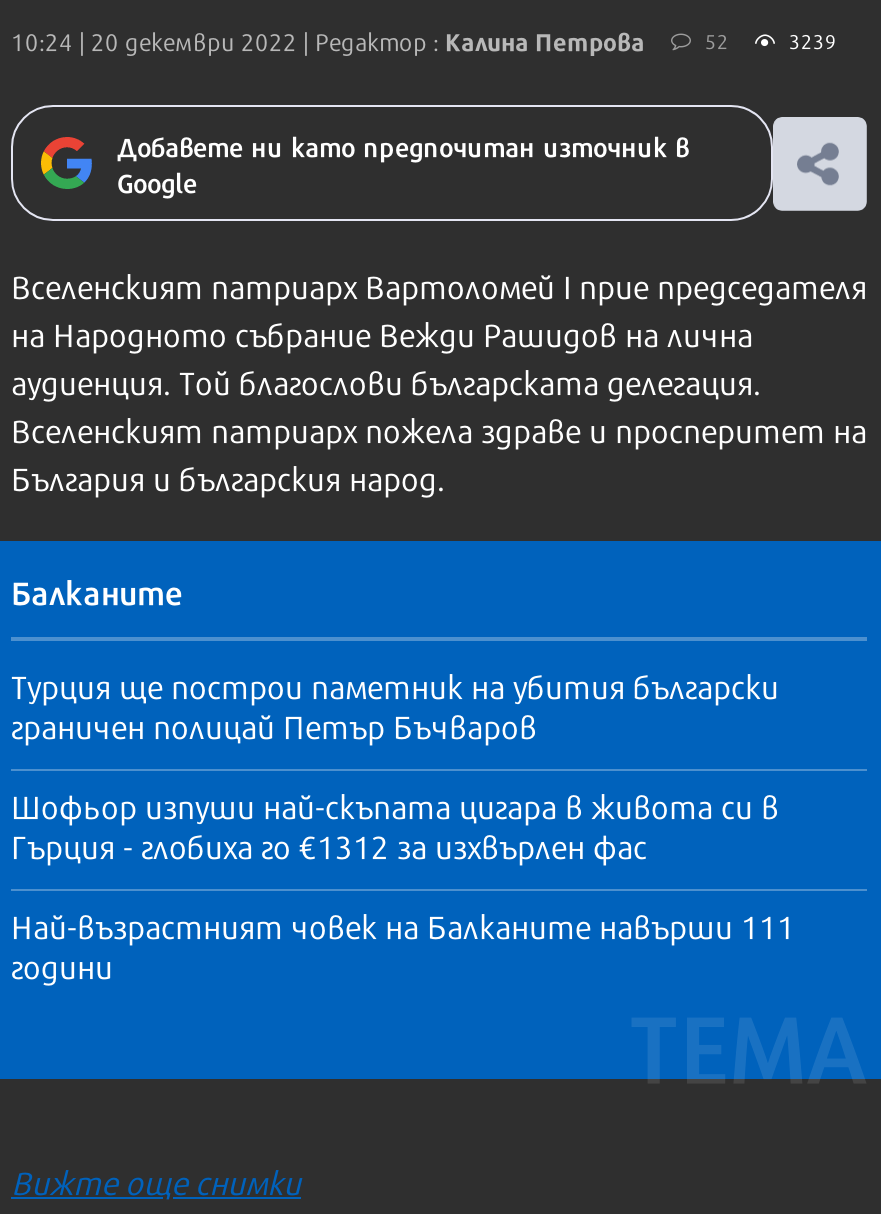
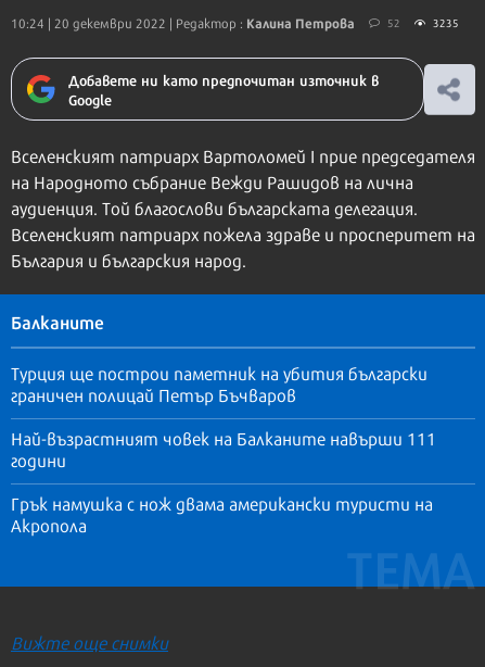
[789,25,837,55] 3239 -> [433,14,459,30] 3235
[11,781,779,869] Шофьор изпуши най-скъпата цигара в живота си в | Гърция - глобиха го €1312 за изхвърлен фас -> none
moved [11,901,795,989] -> [11,425,436,473]: Най-възрастният човек на Балканите навърши 111 | години
none -> [11,490,433,538] Грък намушка с нож двама американски туристи на | Акропола

